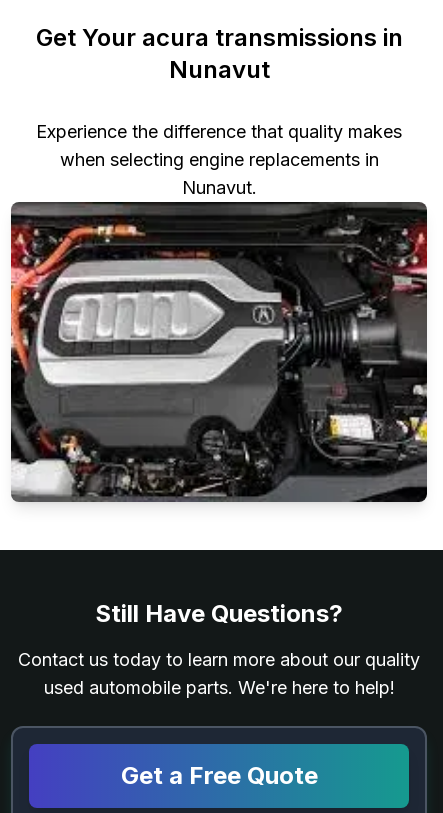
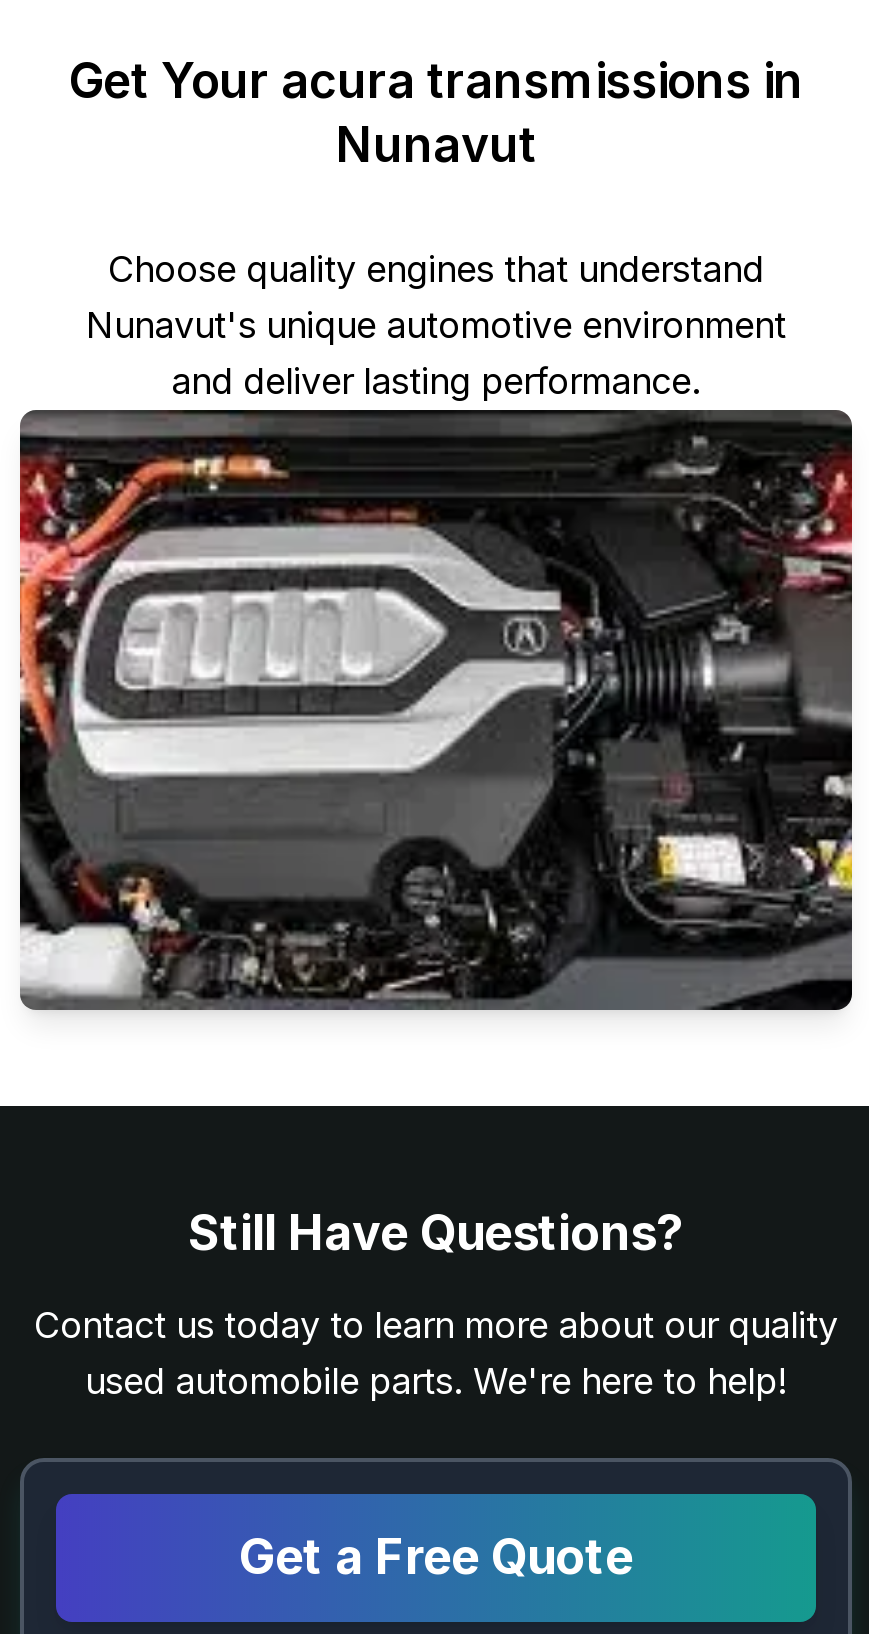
[36,120,402,197] Experience the difference that quality makes | when selecting engine replacements in | Nunavut. -> [86,247,786,401] Choose quality engines that understand | Nunavut's unique automotive environment | and deliver lasting performance.

